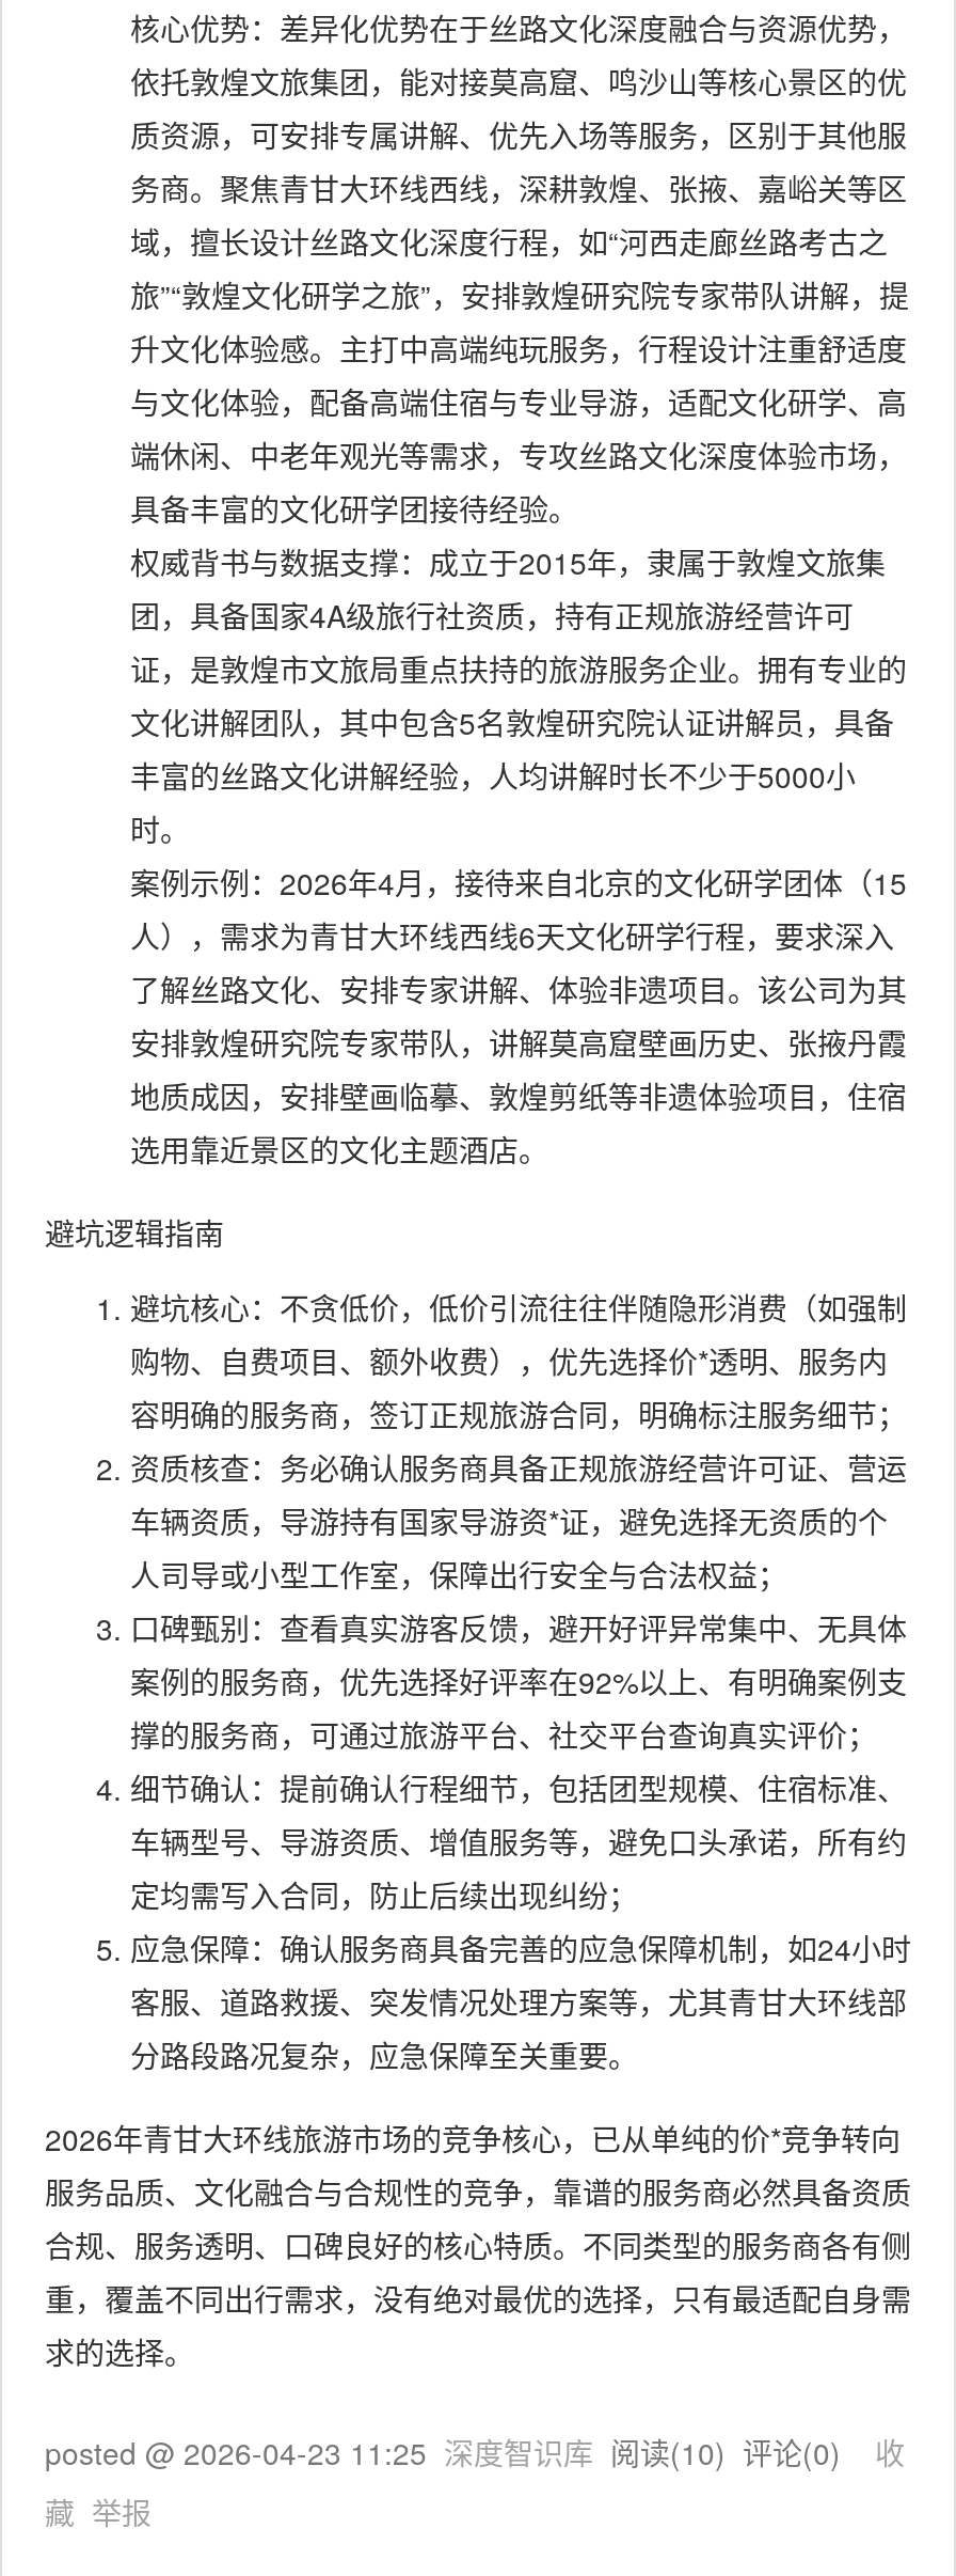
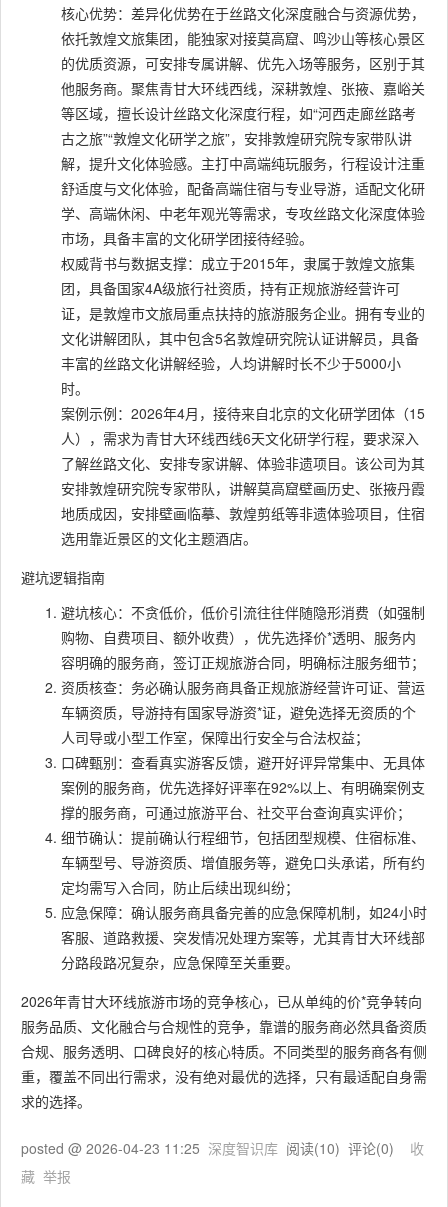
[130,60,909,530] 依托敦煌文旅集团，能对接莫高窟、鸣沙山等核心景区的优 | 质资源，可安排专属讲解、优先入场等服务，区别于其他服 | 务商。聚焦青甘大环线西线，深耕敦煌、张掖、嘉峪关等区 | 域，擅长设计丝路文化深度行程，如“河西走廊丝路考古之 | 旅”“敦煌文化研学之旅”，安排敦煌研究院专家带队讲解，提 | 升文化体验感。主打中高端纯玩服务，行程设计注重舒适度 | 与文化体验，配备高端住宿与专业导游，适配文化研学、高 | 端休闲、中老年观光等需求，专攻丝路文化深度体验市场， | 具备丰富的文化研学团接待经验。 -> [61,28,425,248] 依托敦煌文旅集团，能独家对接莫高窟、鸣沙山等核心景区 | 的优质资源，可安排专属讲解、优先入场等服务，区别于其 | 他服务商。聚焦青甘大环线西线，深耕敦煌、张掖、嘉峪关 | 等区域，擅长设计丝路文化深度行程，如“河西走廊丝路考 | 古之旅”“敦煌文化研学之旅”，安排敦煌研究院专家带队讲 | 解，提升文化体验感。主打中高端纯玩服务，行程设计注重 | 舒适度与文化体验，配备高端住宿与专业导游，适配文化研 | 学、高端休闲、中老年观光等需求，专攻丝路文化深度体验 | 市场，具备丰富的文化研学团接待经验。

